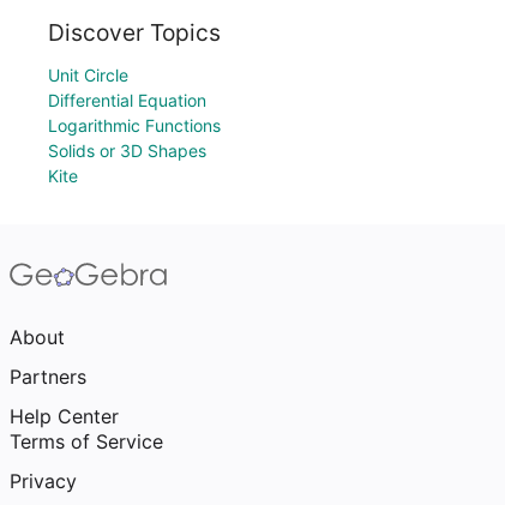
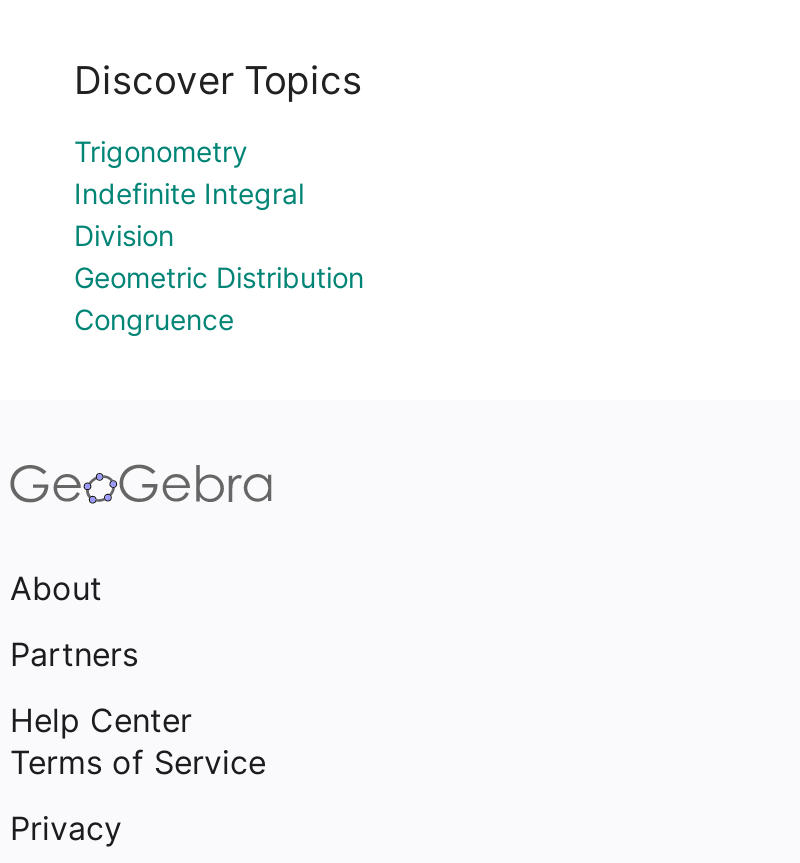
[48,65,221,186] Unit Circle | Differential Equation | Logarithmic Functions | Solids or 3D Shapes | Kite -> [74,134,364,336] Trigonometry | Indefinite Integral | Division | Geometric Distribution | Congruence

